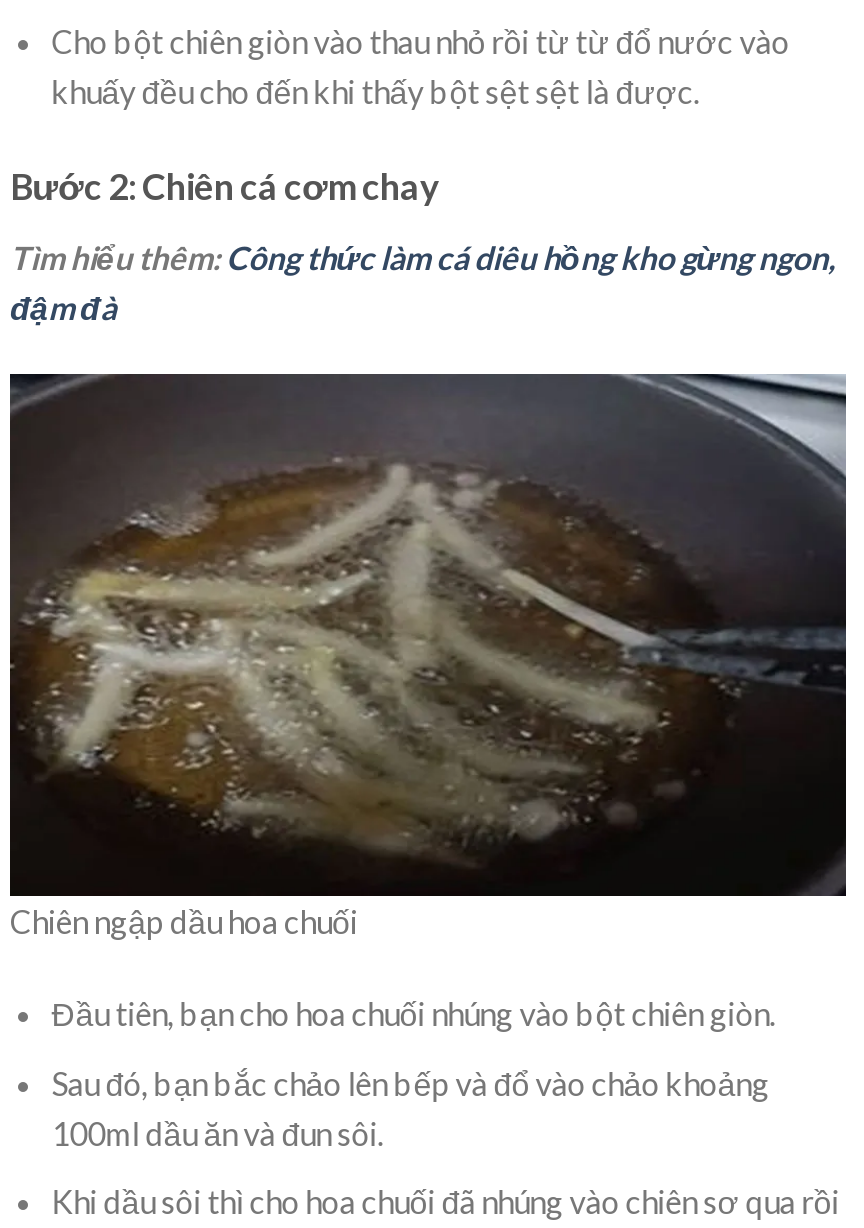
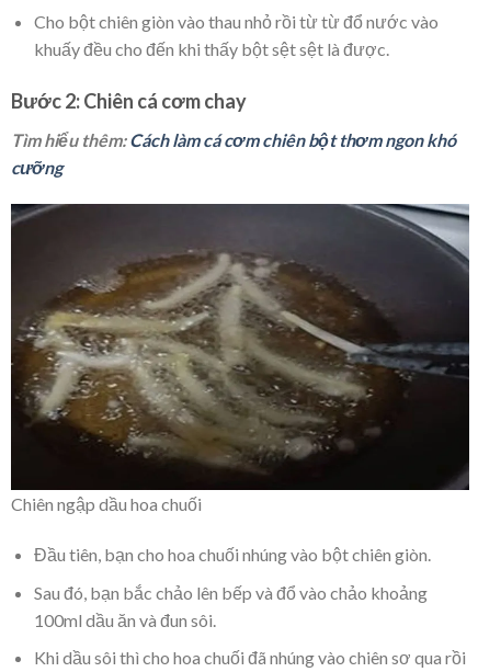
[10,238,836,326] Tìm hiểu thêm: Công thức làm cá diêu hồng kho gừng ngon, | đậm đà -> [11,130,456,178] Tìm hiểu thêm: Cách làm cá cơm chiên bột thơm ngon khó | cưỡng

